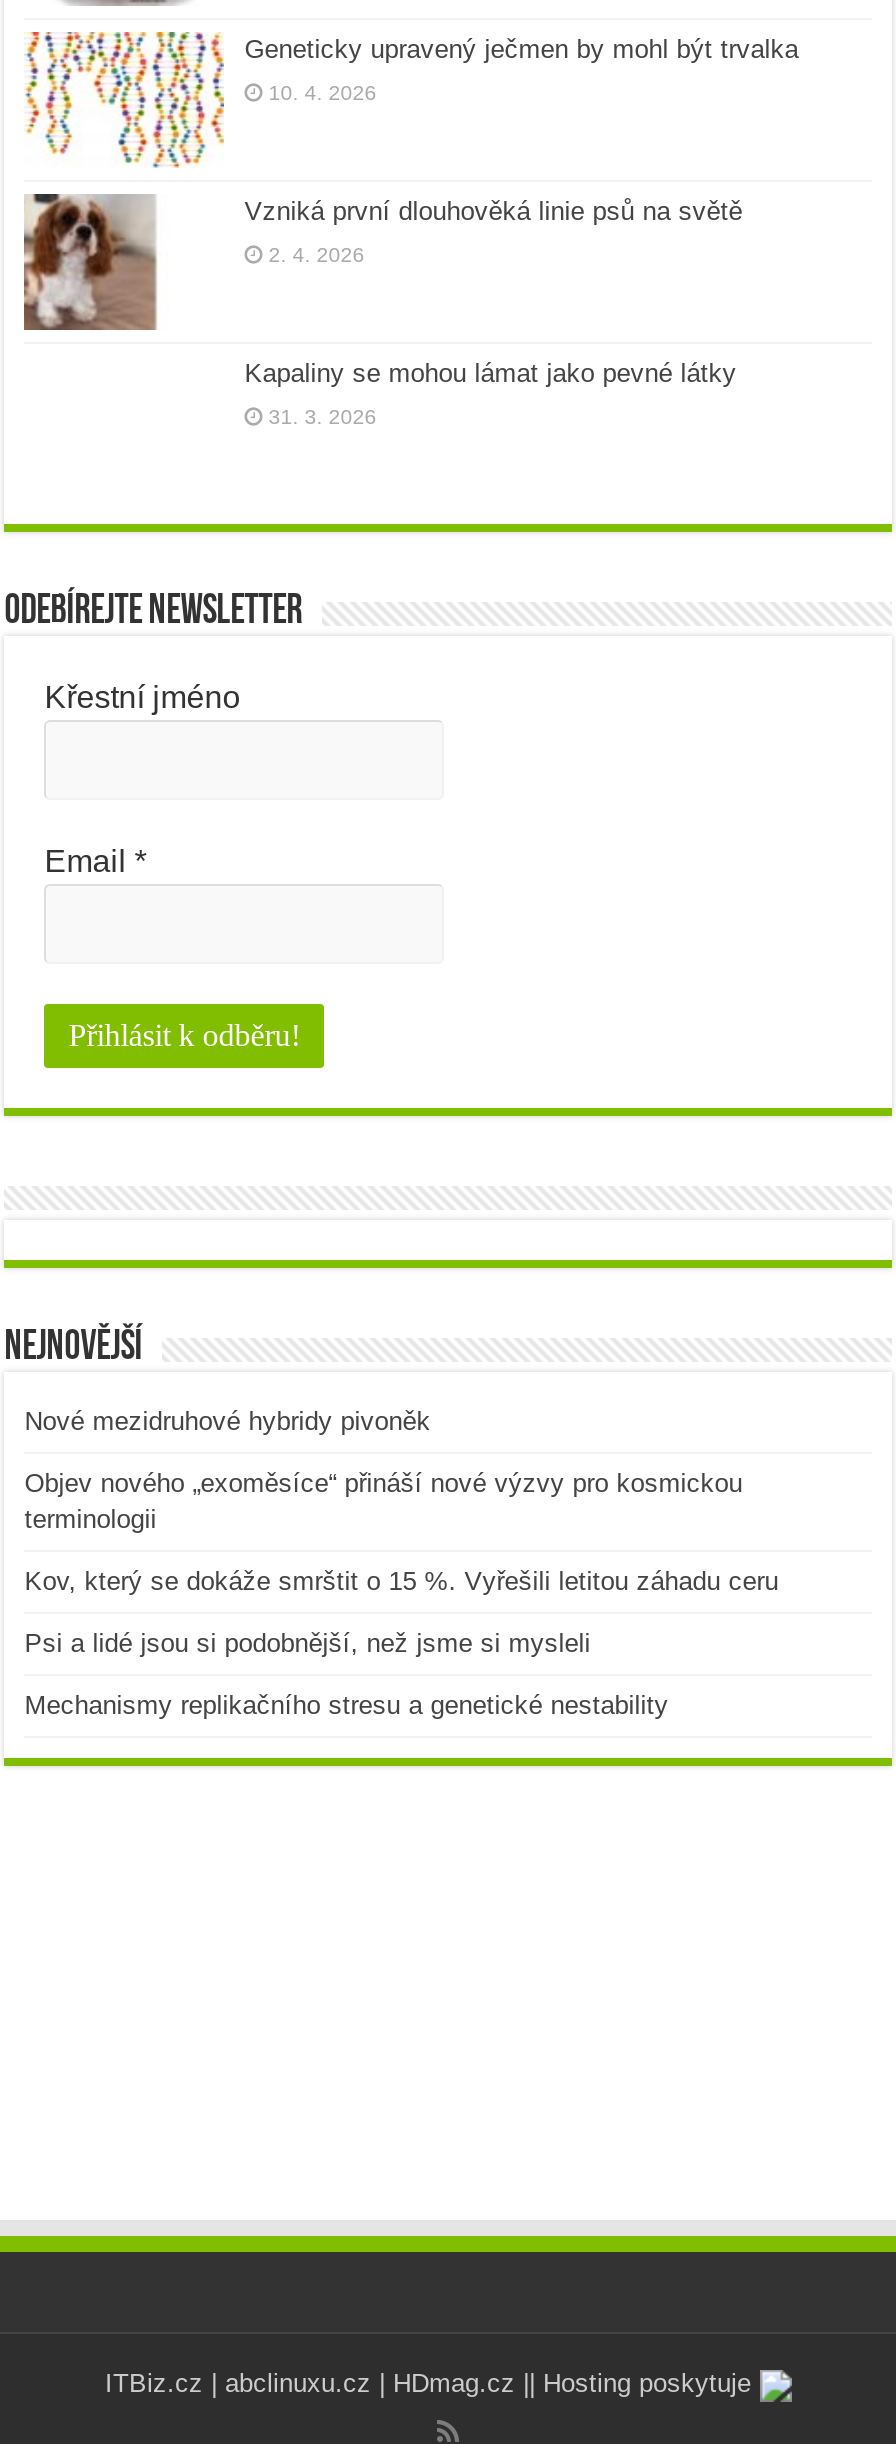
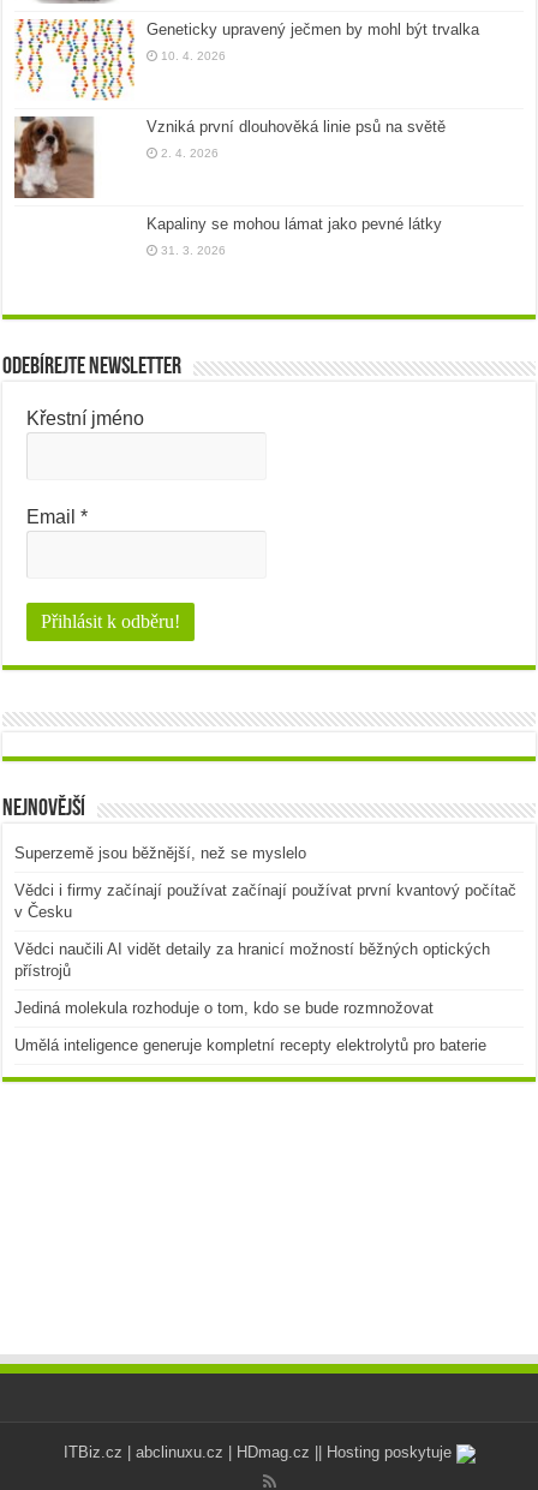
[24,1407,430,1437] Nové mezidruhové hybridy pivoněk -> [15,844,306,862] Superzemě jsou běžnější, než se myslelo
[24,1469,742,1535] Objev nového „exoměsíce“ přináší nové výzvy pro kosmickou | terminologii -> [15,882,517,921] Vědci i firmy začínají používat začínají používat první kvantový počítač | v Česku
[24,1567,778,1597] Kov, který se dokáže smrštit o 15 %. Vyřešili letitou záhadu ceru -> [15,940,490,980] Vědci naučili AI vidět detaily za hranicí možností běžných optických | přístrojů
[24,1629,590,1659] Psi a lidé jsou si podobnější, než jsme si mysleli -> [15,999,434,1017] Jediná molekula rozhoduje o tom, kdo se bude rozmnožovat
[24,1691,668,1721] Mechanismy replikačního stresu a genetické nestability -> [15,1037,487,1055] Umělá inteligence generuje kompletní recepty elektrolytů pro baterie

